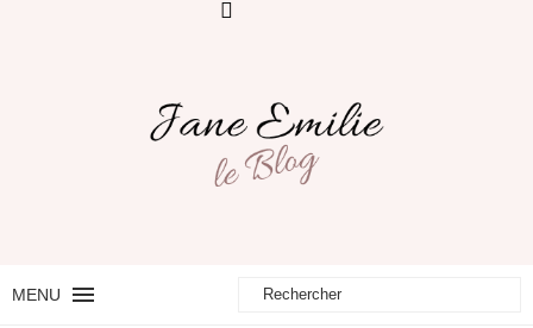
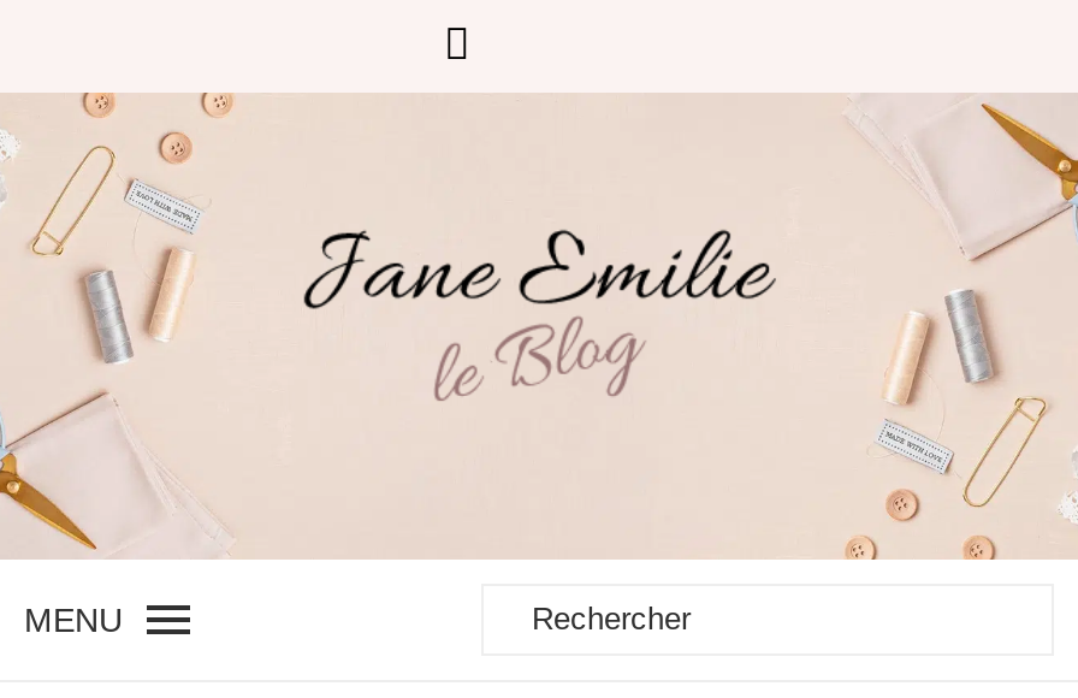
none -> [7,90,1071,562] [image]

